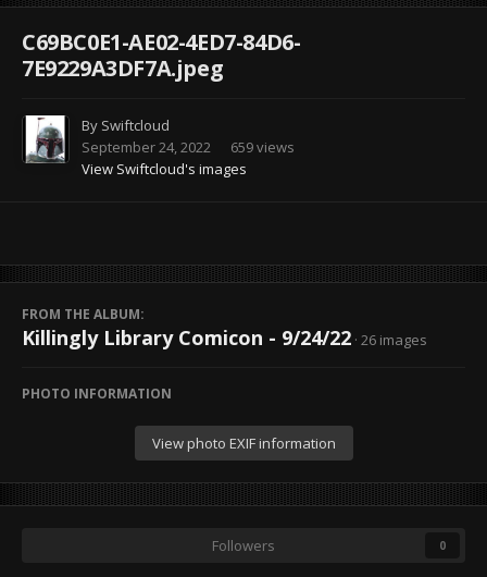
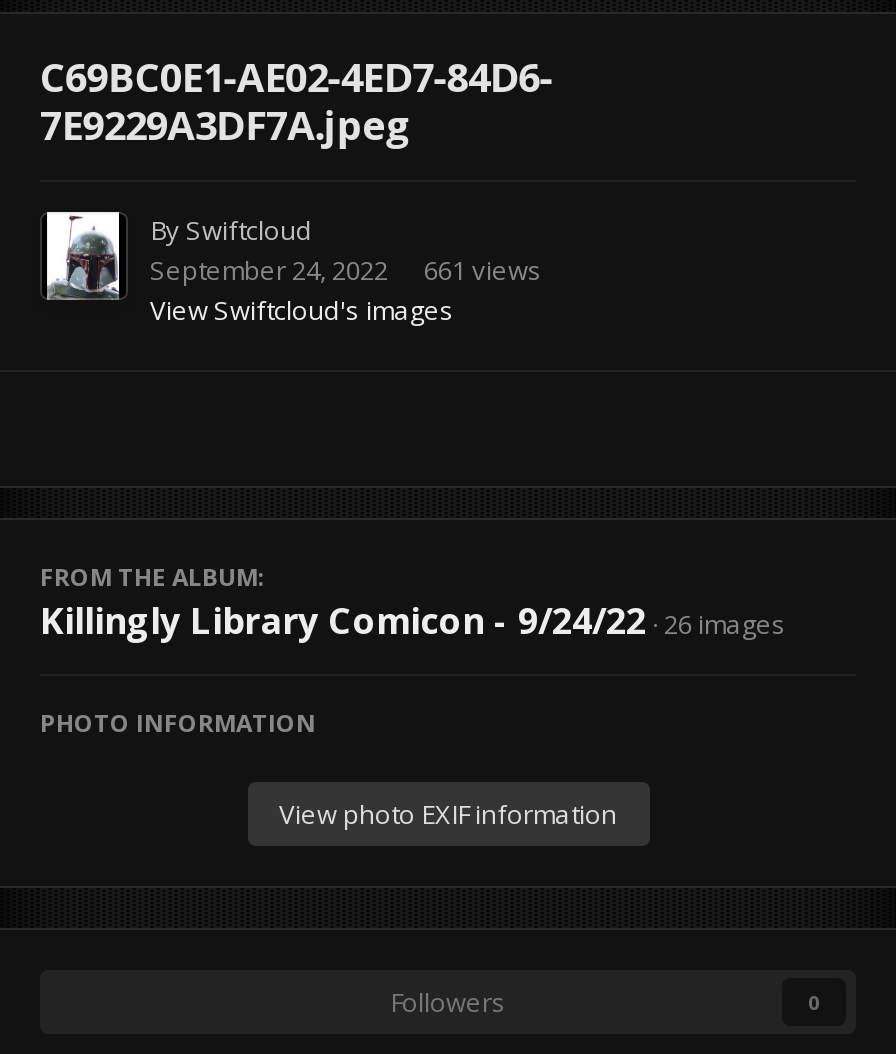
[82,138,295,157] September 24, 2022 659 views -> [150,253,542,289] September 24, 2022 661 views

